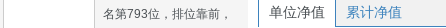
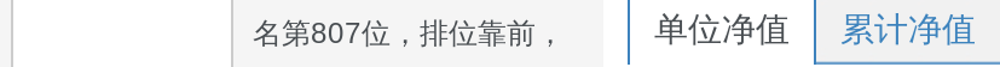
[103,7,232,21] 名第793位，排位靠前， -> [253,17,565,50] 名第807位，排位靠前，

